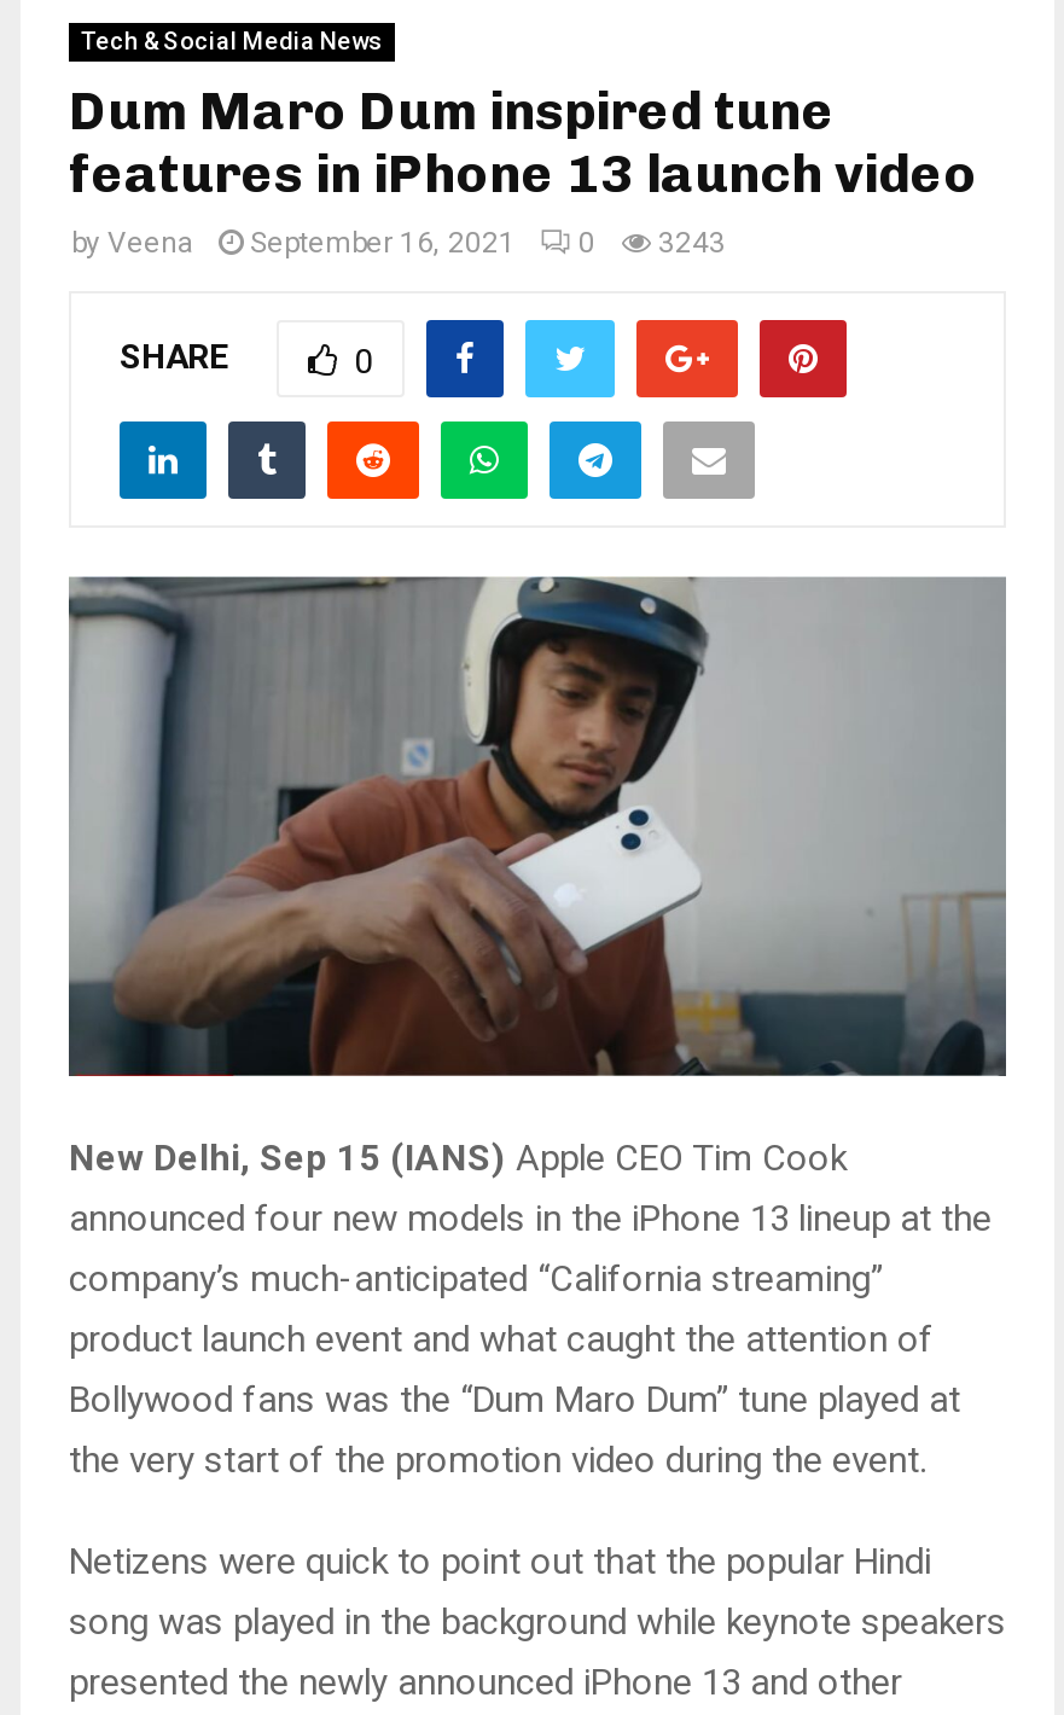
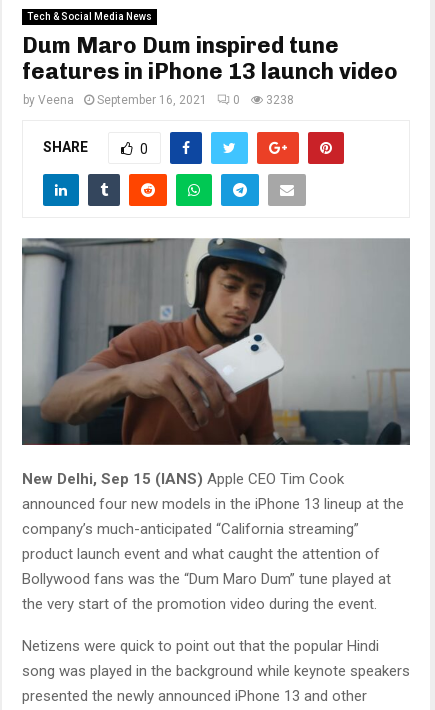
[71,226,726,260] by Veena September 16, 2021 0 3243 -> [23,93,294,107] by Veena September 16, 2021 0 3238

